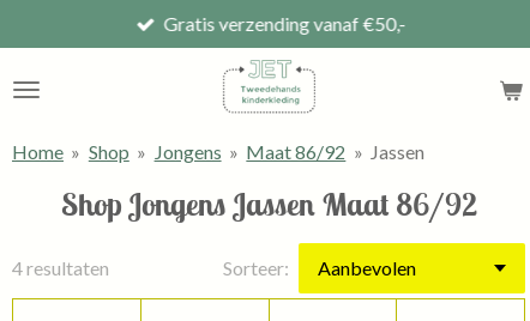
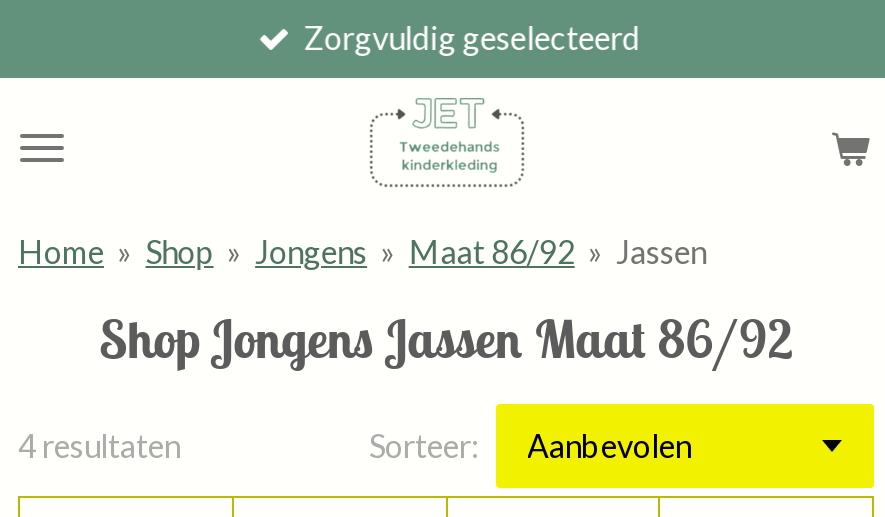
[163,12,406,35] Gratis verzending vanaf €50,- -> [304,18,640,56] Zorgvuldig geselecteerd

